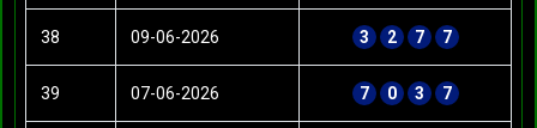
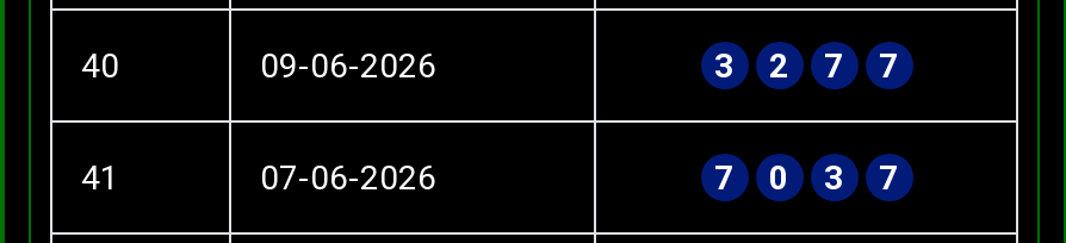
[41,27,60,46] 38 -> [81,45,119,83] 40
[41,83,60,102] 39 -> [81,157,119,195] 41

